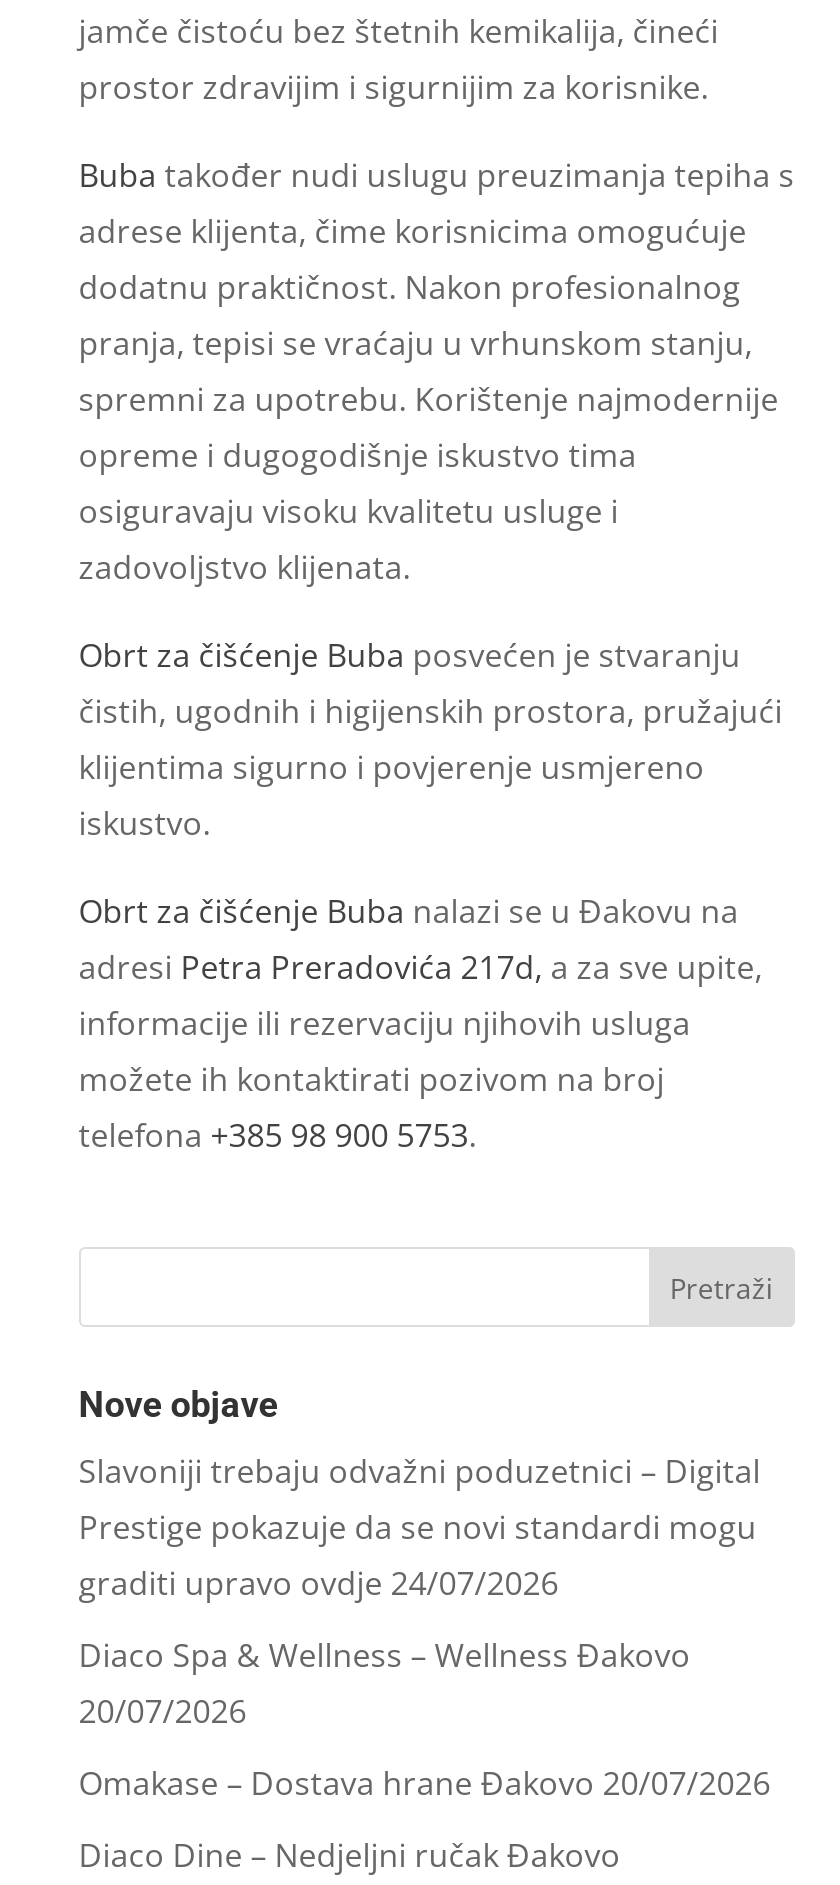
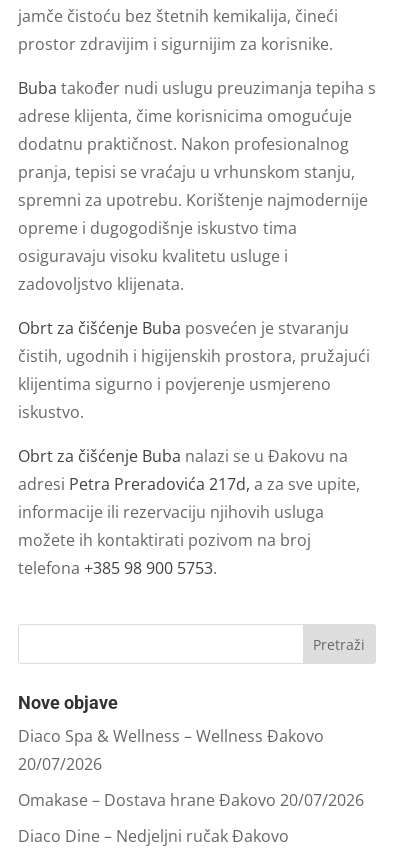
[79,1449,761,1605] Slavoniji trebaju odvažni poduzetnici – Digital | Prestige pokazuje da se novi standardi mogu | graditi upravo ovdje 24/07/2026 -> none

